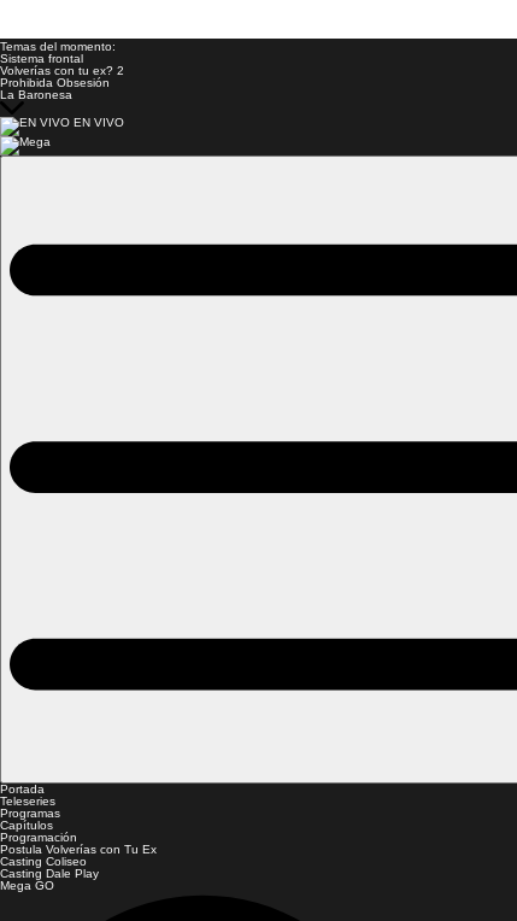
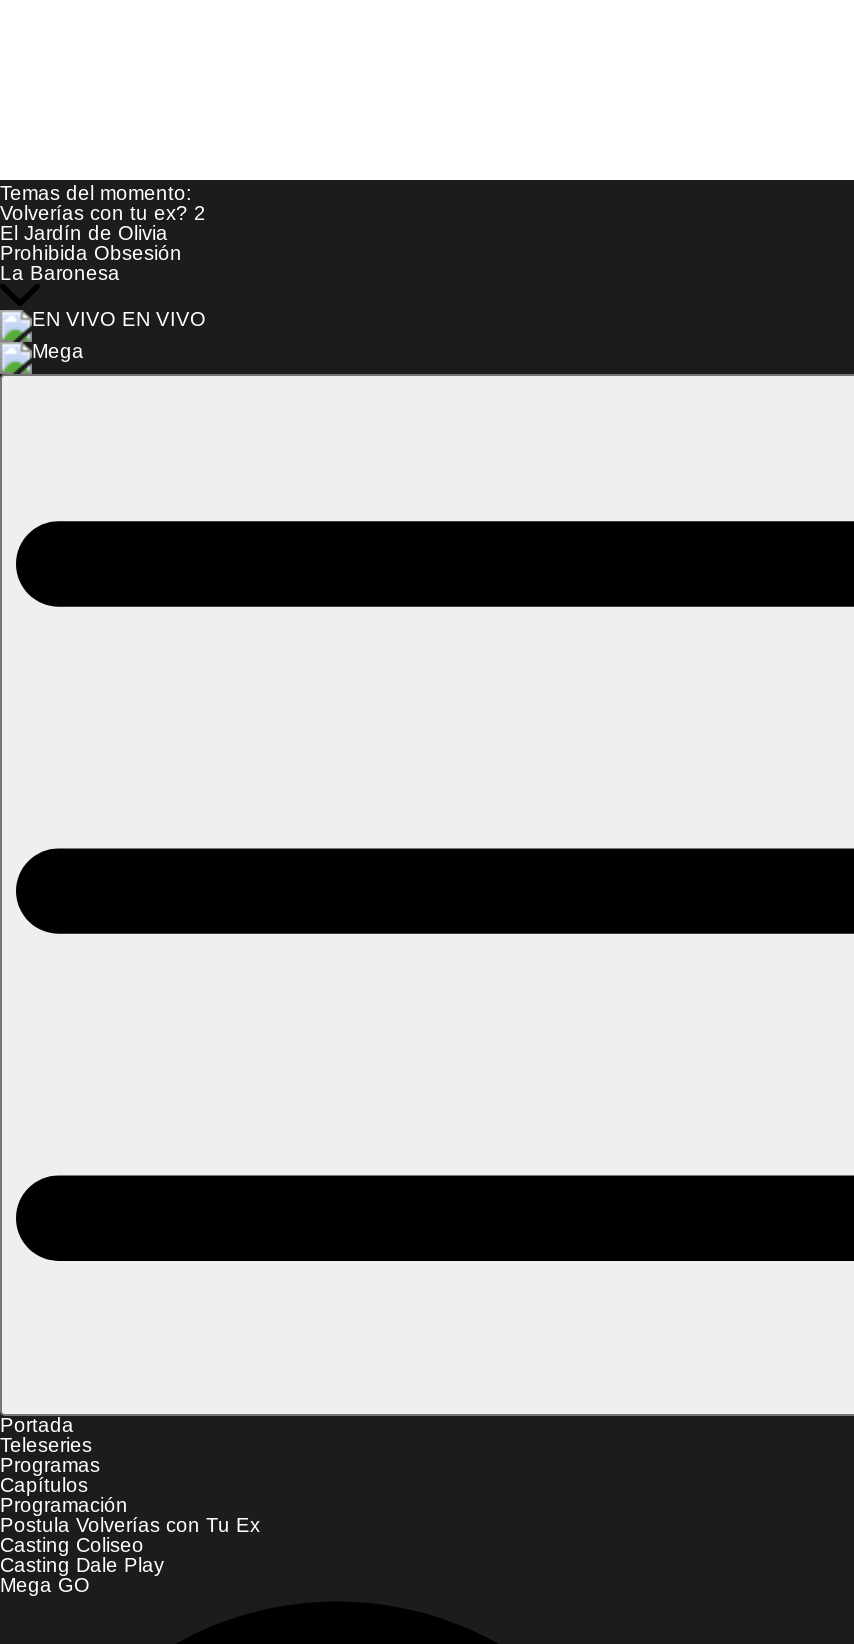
[0,52,83,65] Sistema frontal -> none
none -> [0,222,168,244] El Jardín de Olivia

